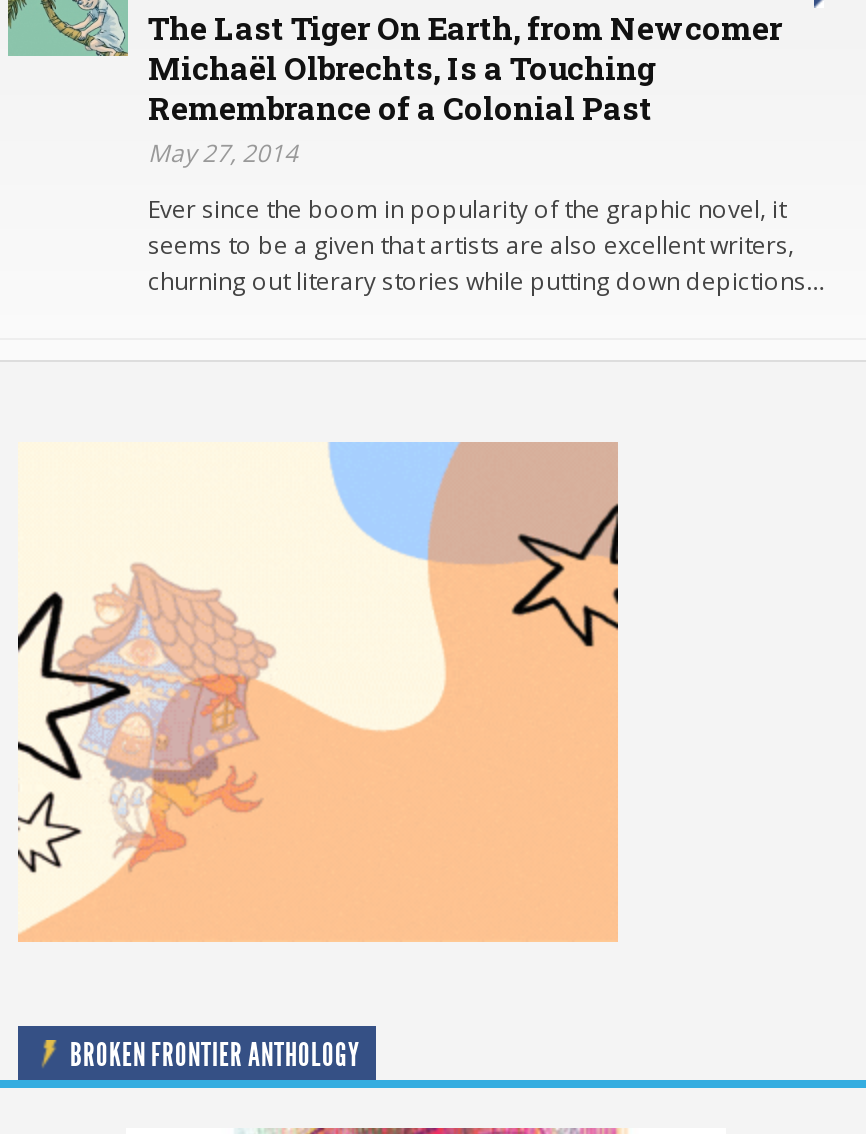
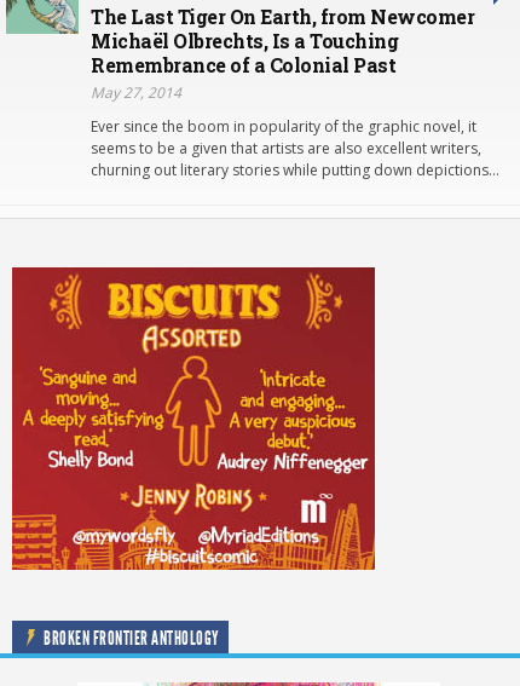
[16,442,620,942] [image] -> [11,266,376,571] [image]

